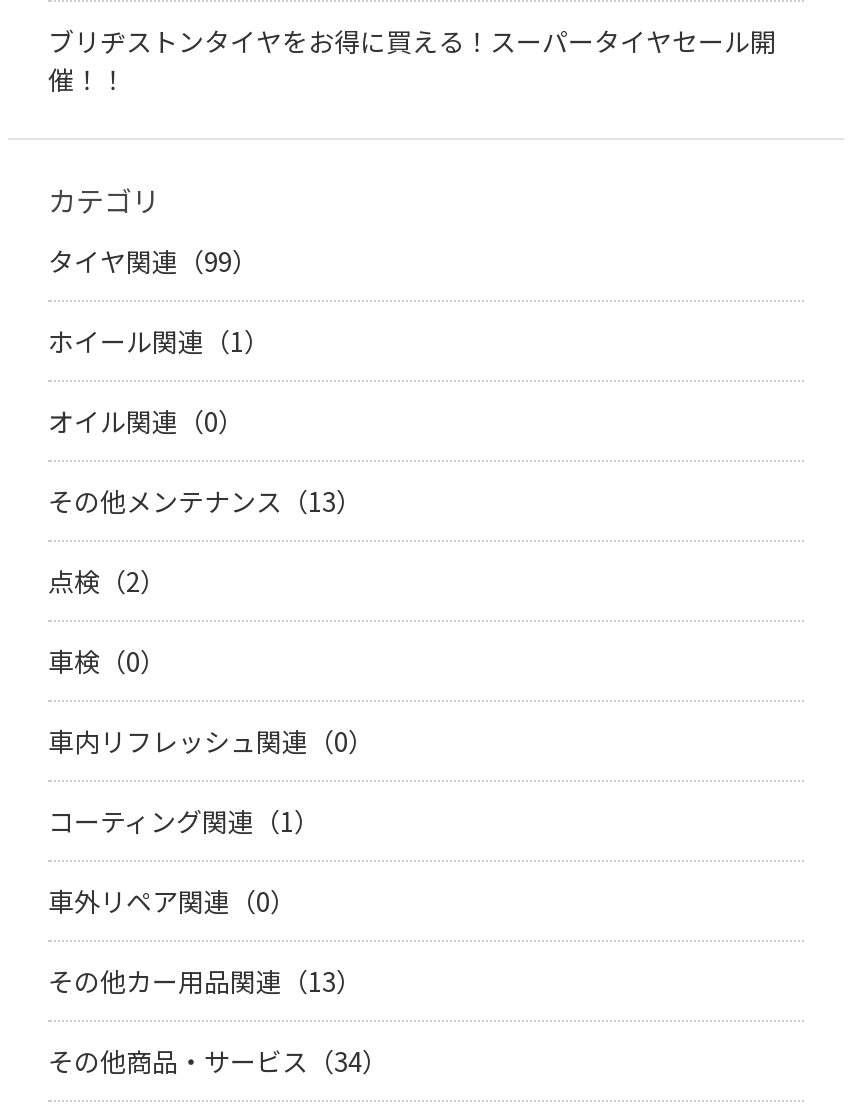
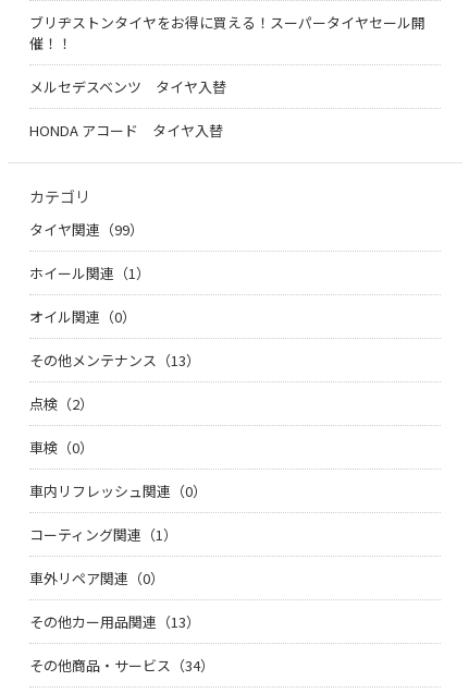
none -> [29,77,226,141] メルセデスベンツ タイヤ入替 | HONDA アコード タイヤ入替

